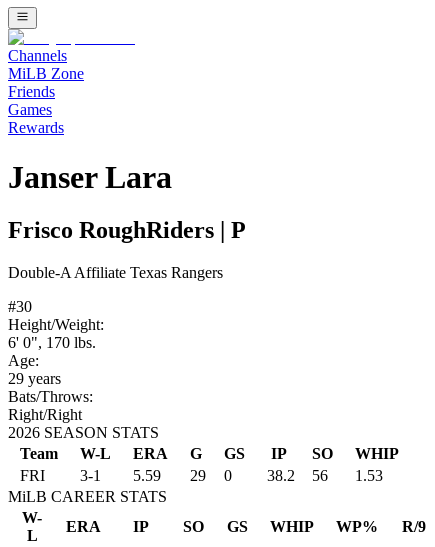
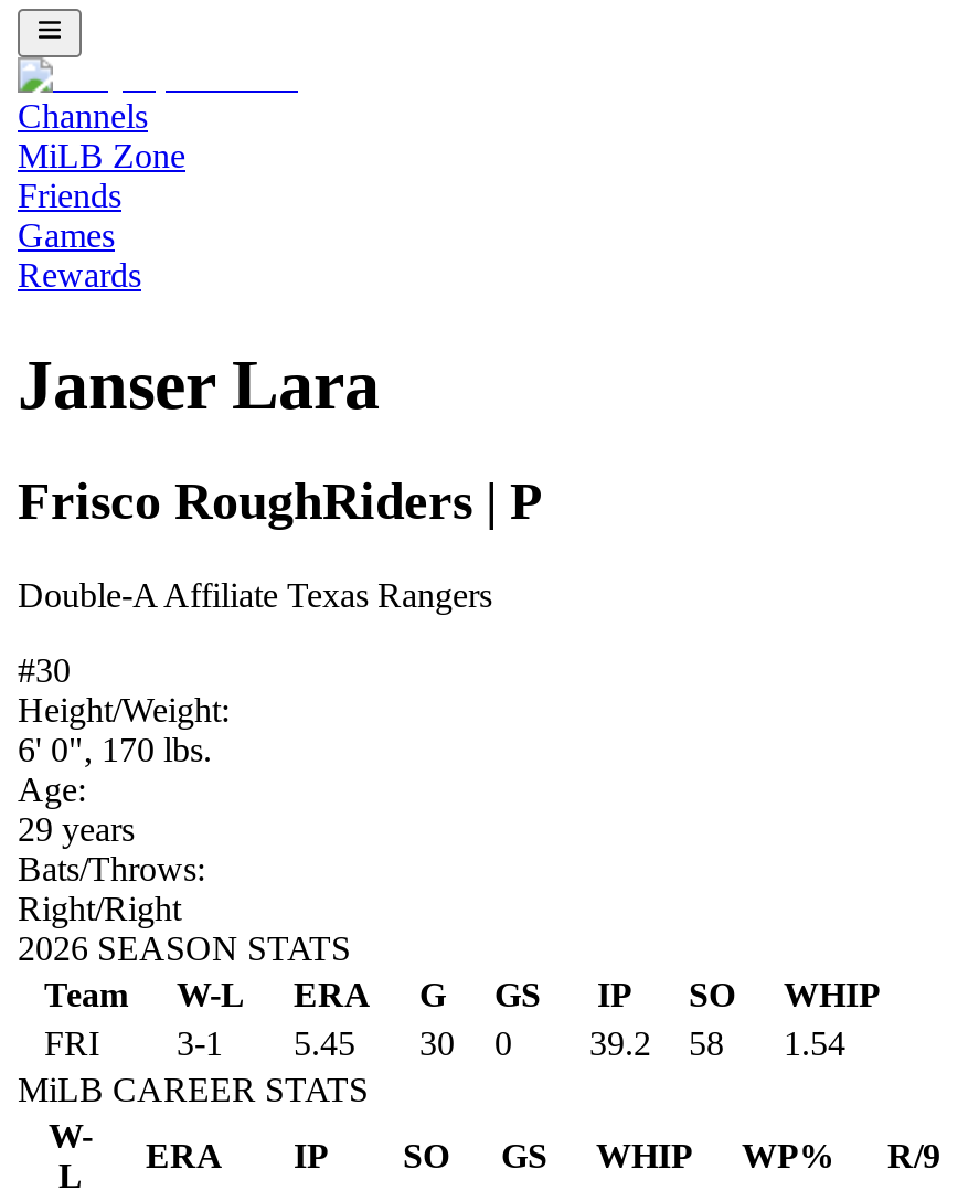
[133,467,161,484] 5.59 -> [294,1025,355,1062] 5.45
[190,467,206,484] 29 -> [419,1025,455,1062] 30
[267,467,295,484] 38.2 -> [589,1025,651,1062] 39.2
[312,467,328,484] 56 -> [689,1025,724,1062] 58
[355,467,383,484] 1.53 -> [784,1025,845,1062] 1.54

